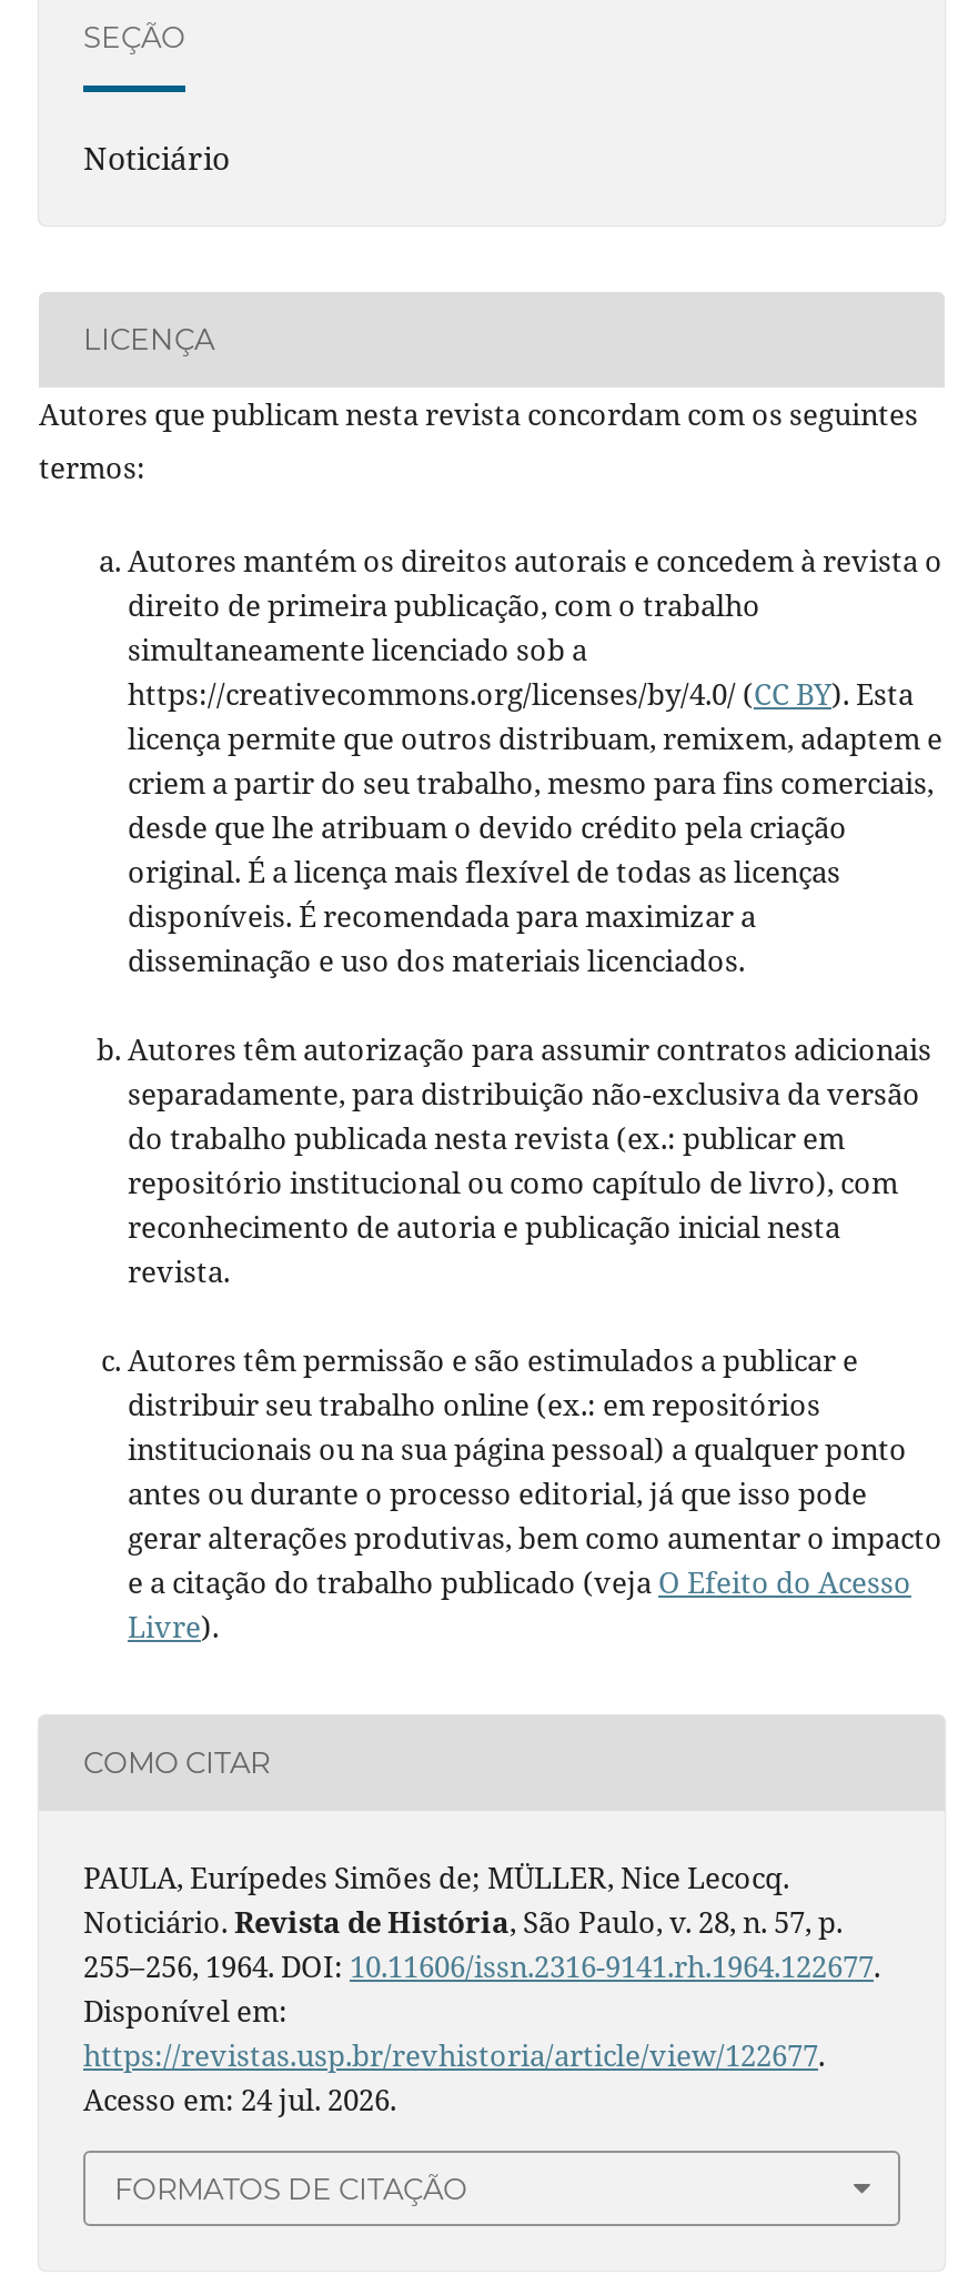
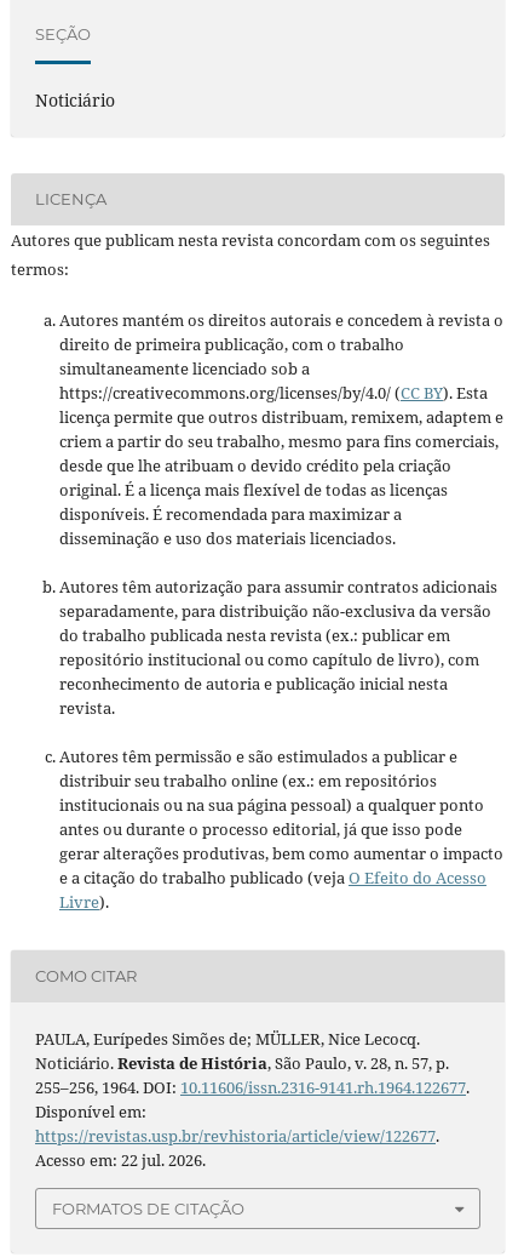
[83,2079,396,2119] Acesso em: 24 jul. 2026. -> [35,1149,206,1171] Acesso em: 22 jul. 2026.

